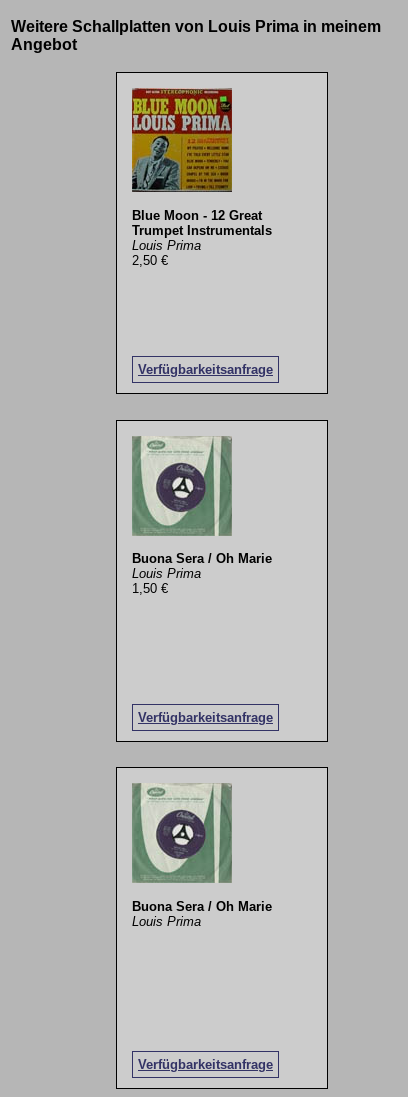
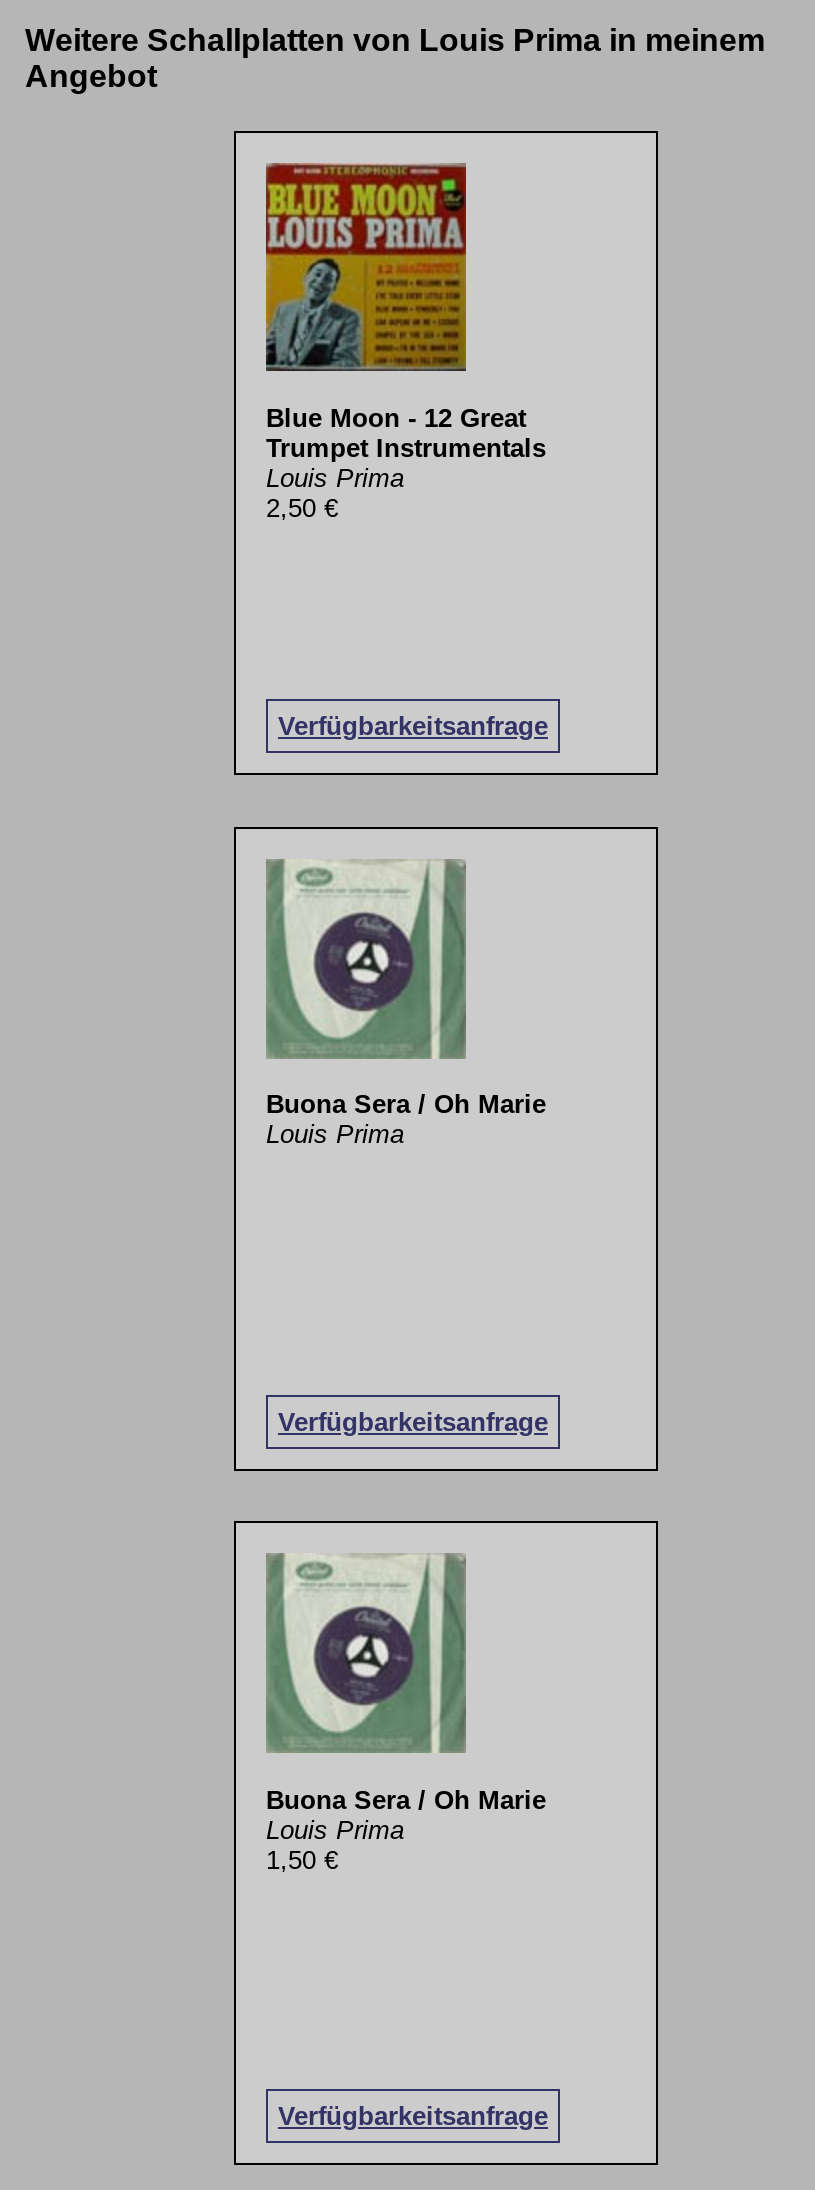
[132,581,168,596] 1,50 € -> none
none -> [266,1845,338,1875] 1,50 €

